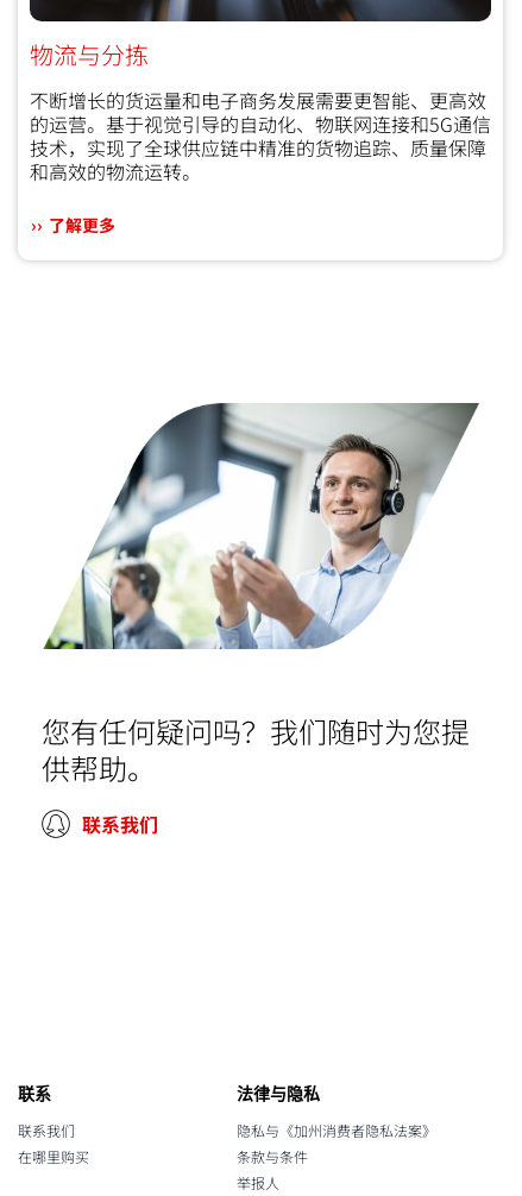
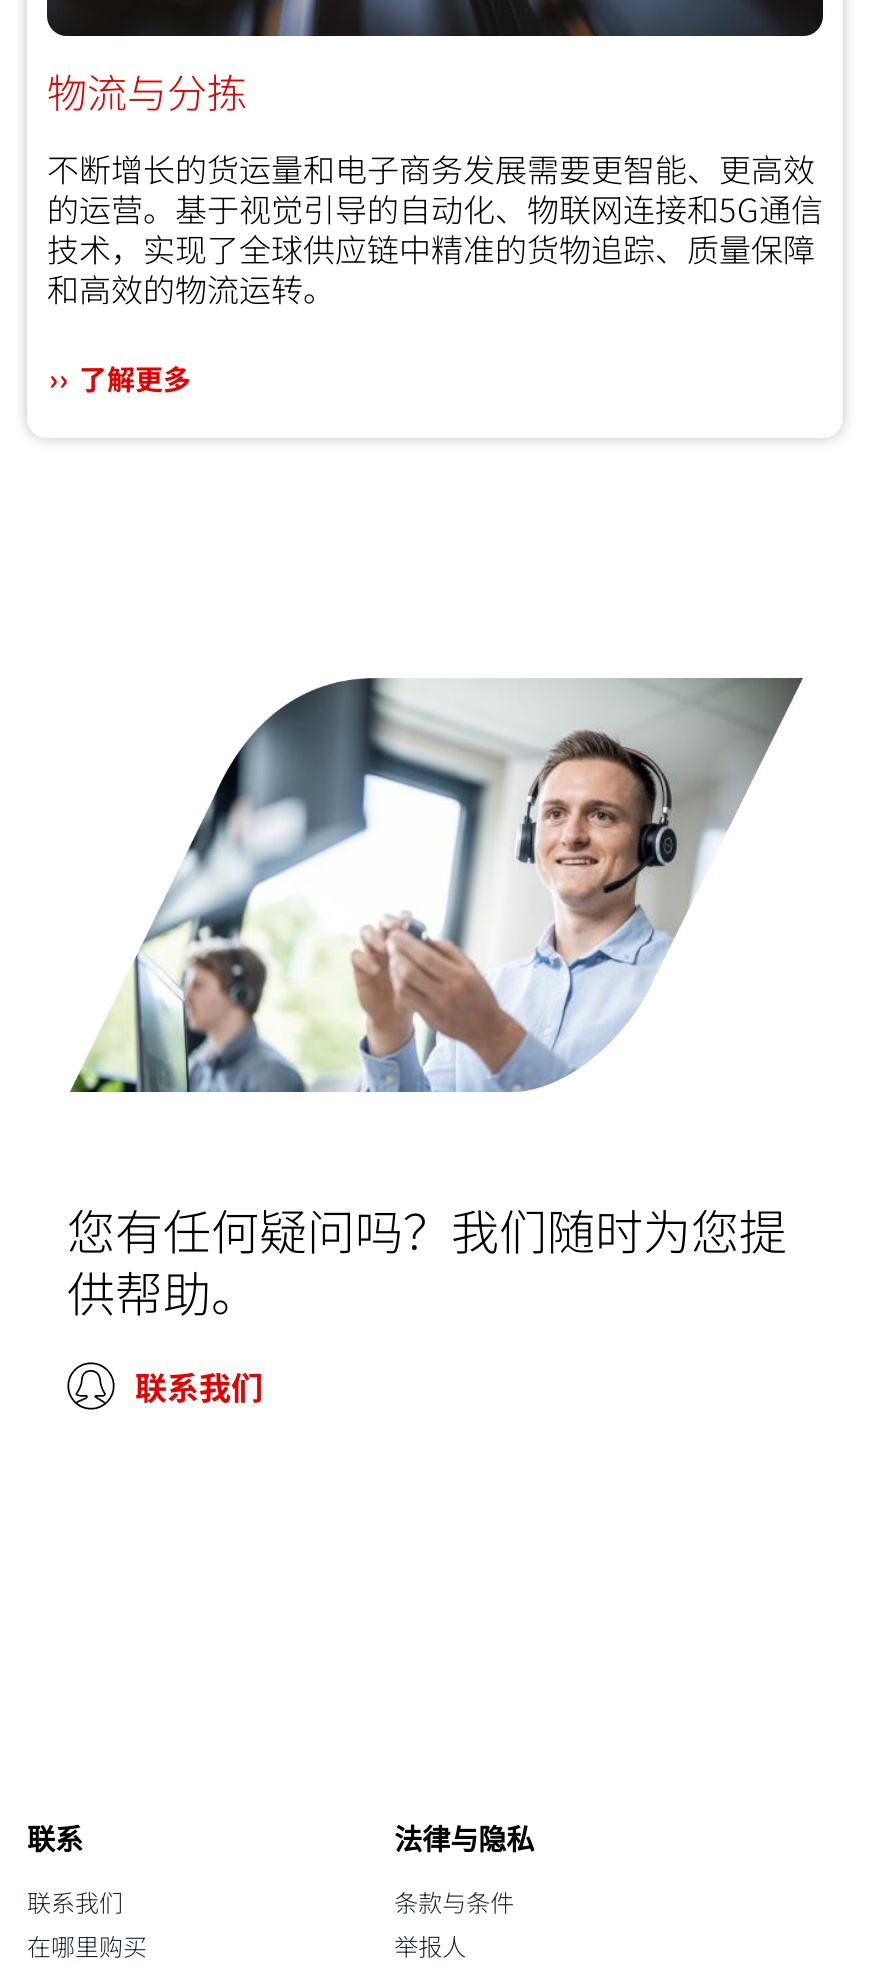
[236,1120,436,1140] 隐私与《加州消费者隐私法案》 -> none

